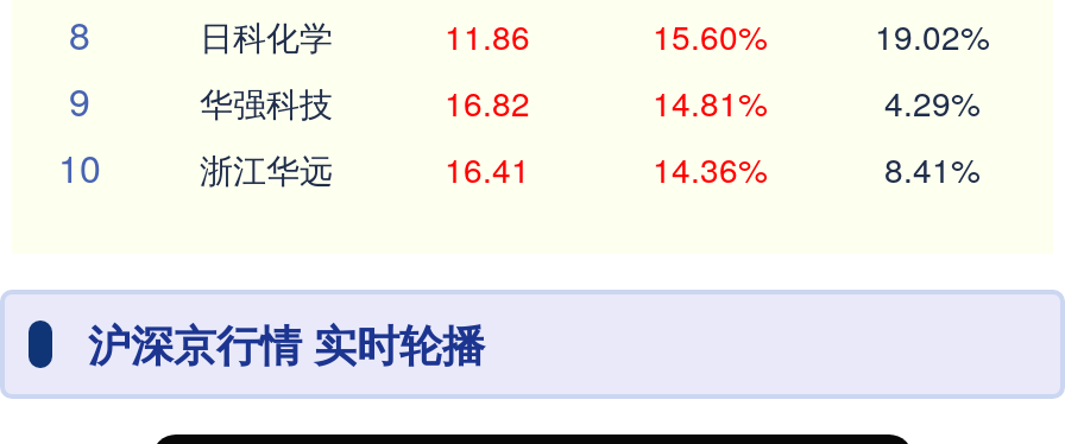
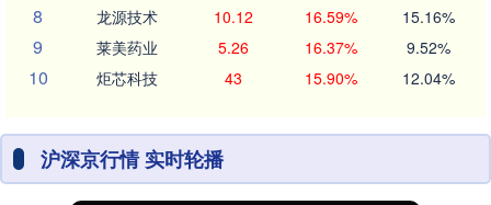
[200,13,989,60] 日科化学 | 11.86 | 15.60% | 19.02% -> [96,6,454,28] 龙源技术 | 10.12 | 16.59% | 15.16%
[200,79,979,127] 华强科技 | 16.82 | 14.81% | 4.29% -> [96,37,450,59] 莱美药业 | 5.26 | 16.37% | 9.52%
[200,146,979,193] 浙江华远 | 16.41 | 14.36% | 8.41% -> [96,67,454,89] 炬芯科技 | 43 | 15.90% | 12.04%

